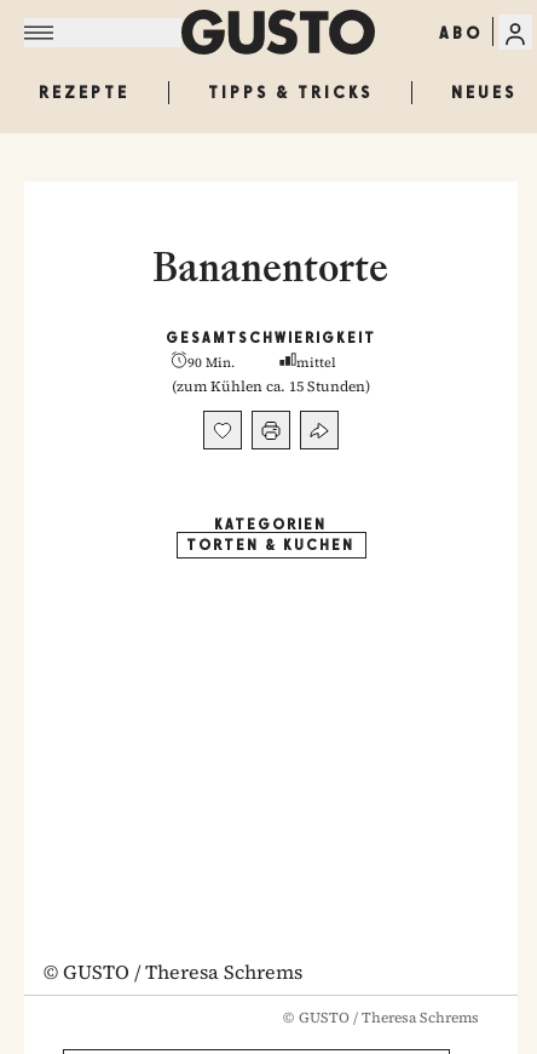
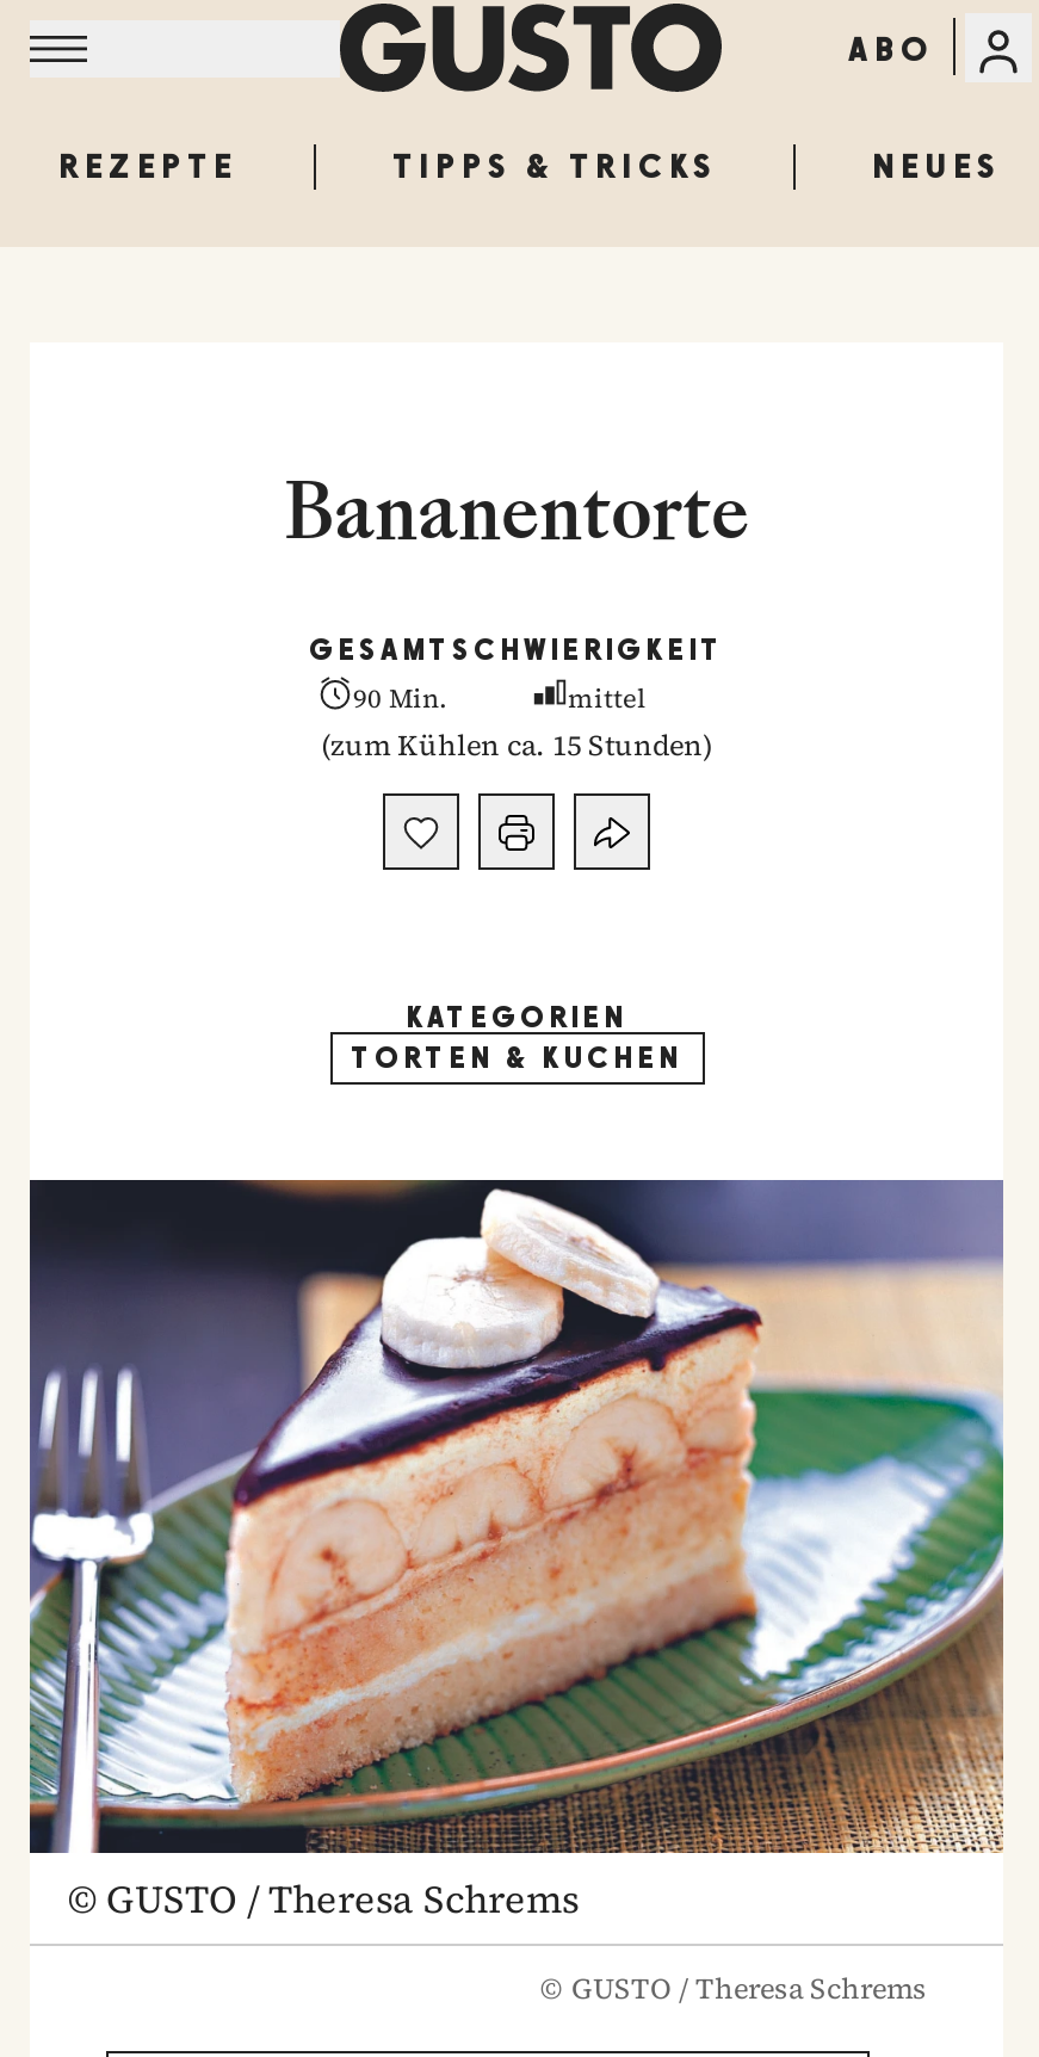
none -> [27,1178,1006,1855] [image]

